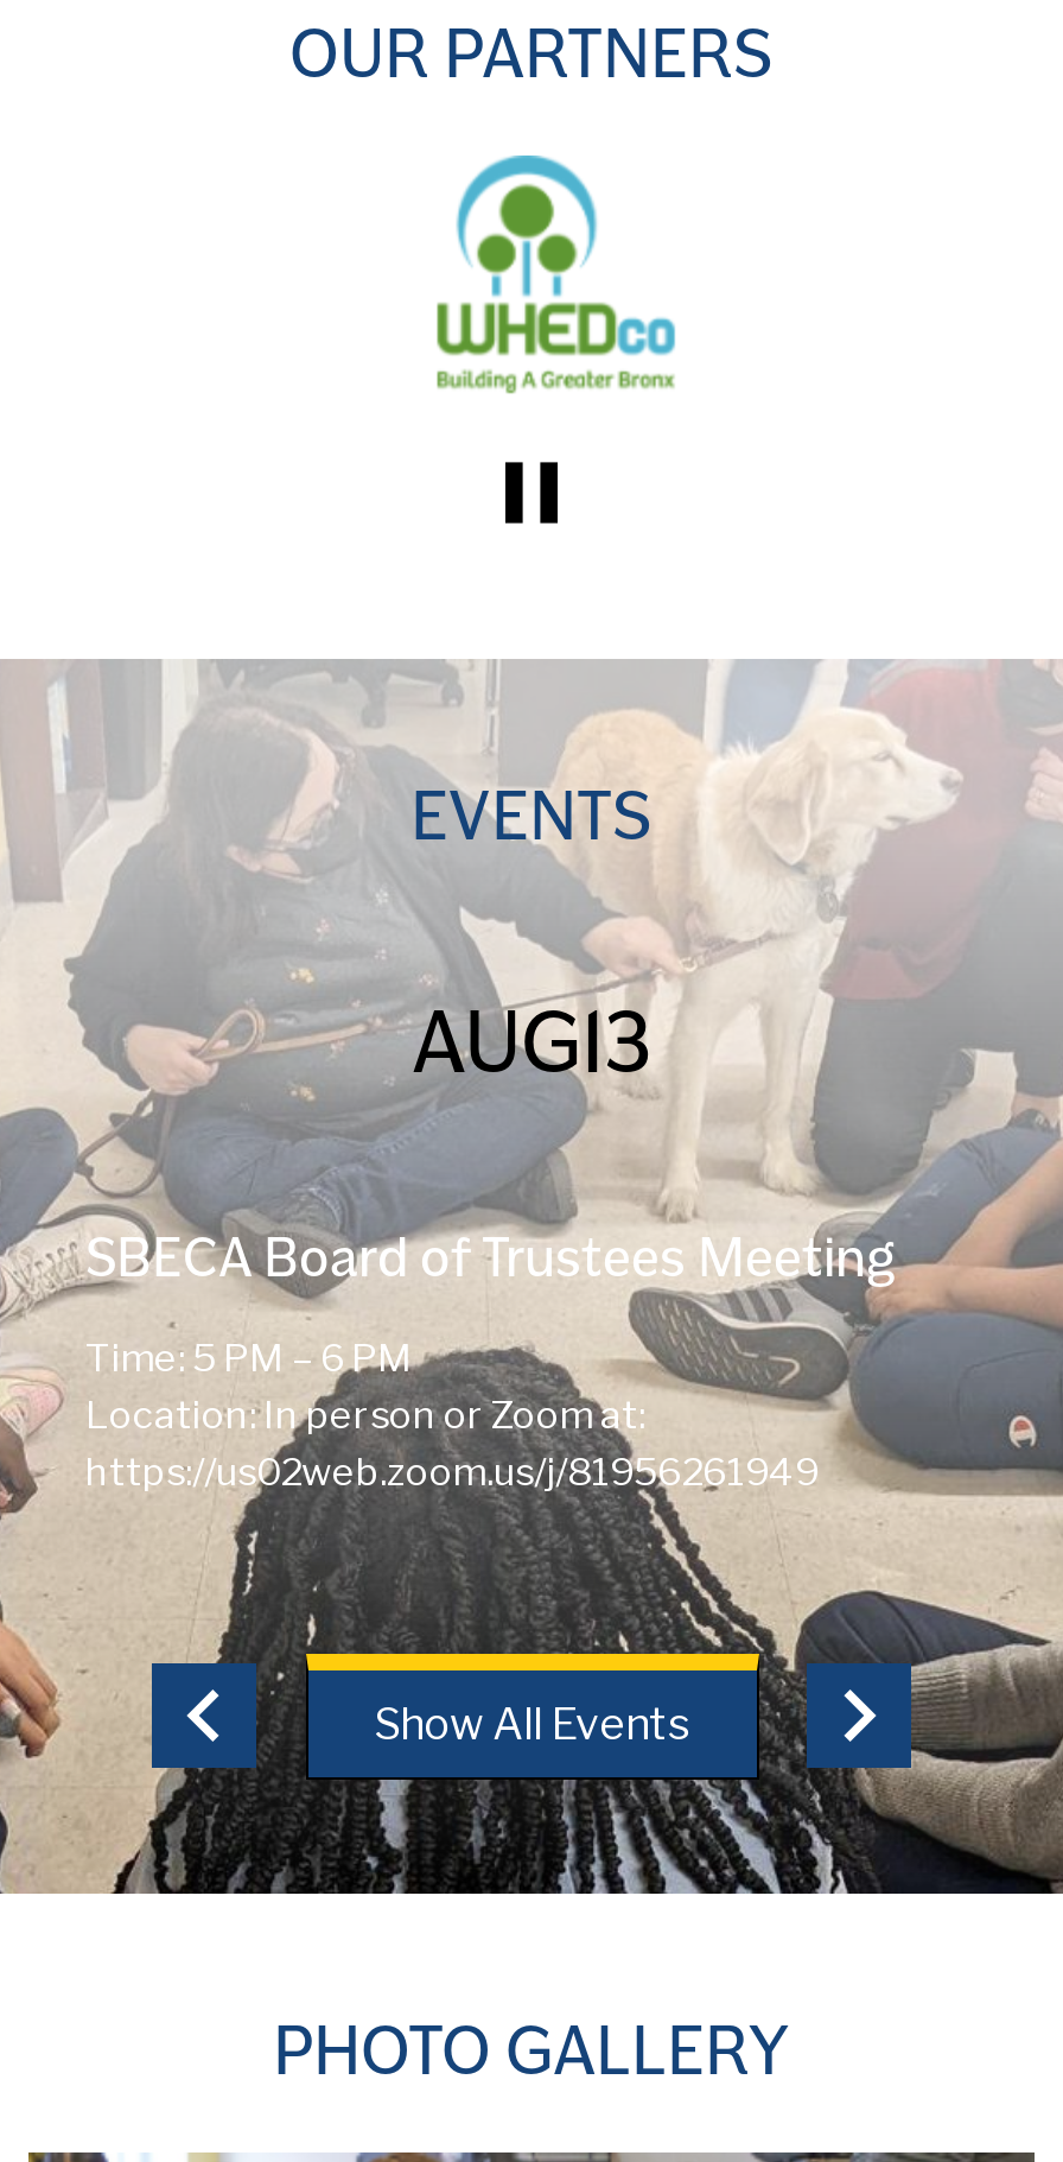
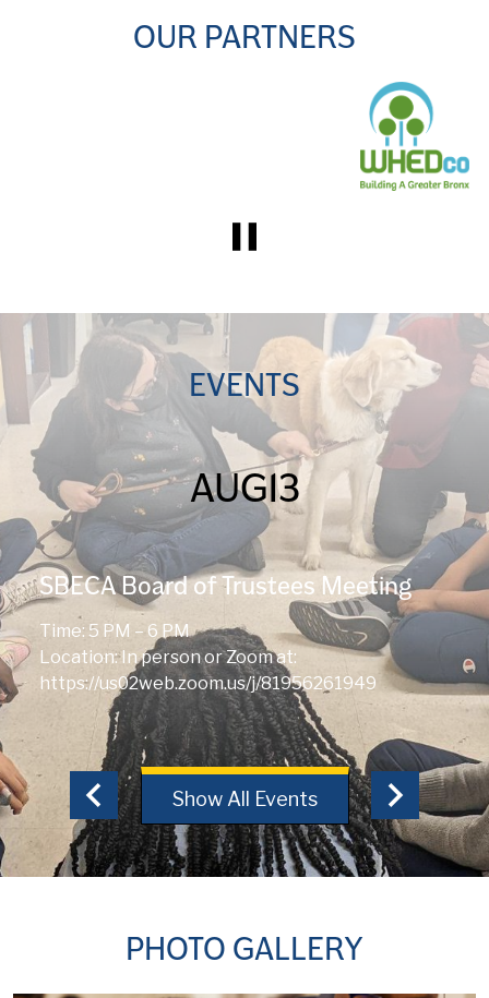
none -> [359,81,470,192] [image]
[434,153,676,395] [image] -> none

